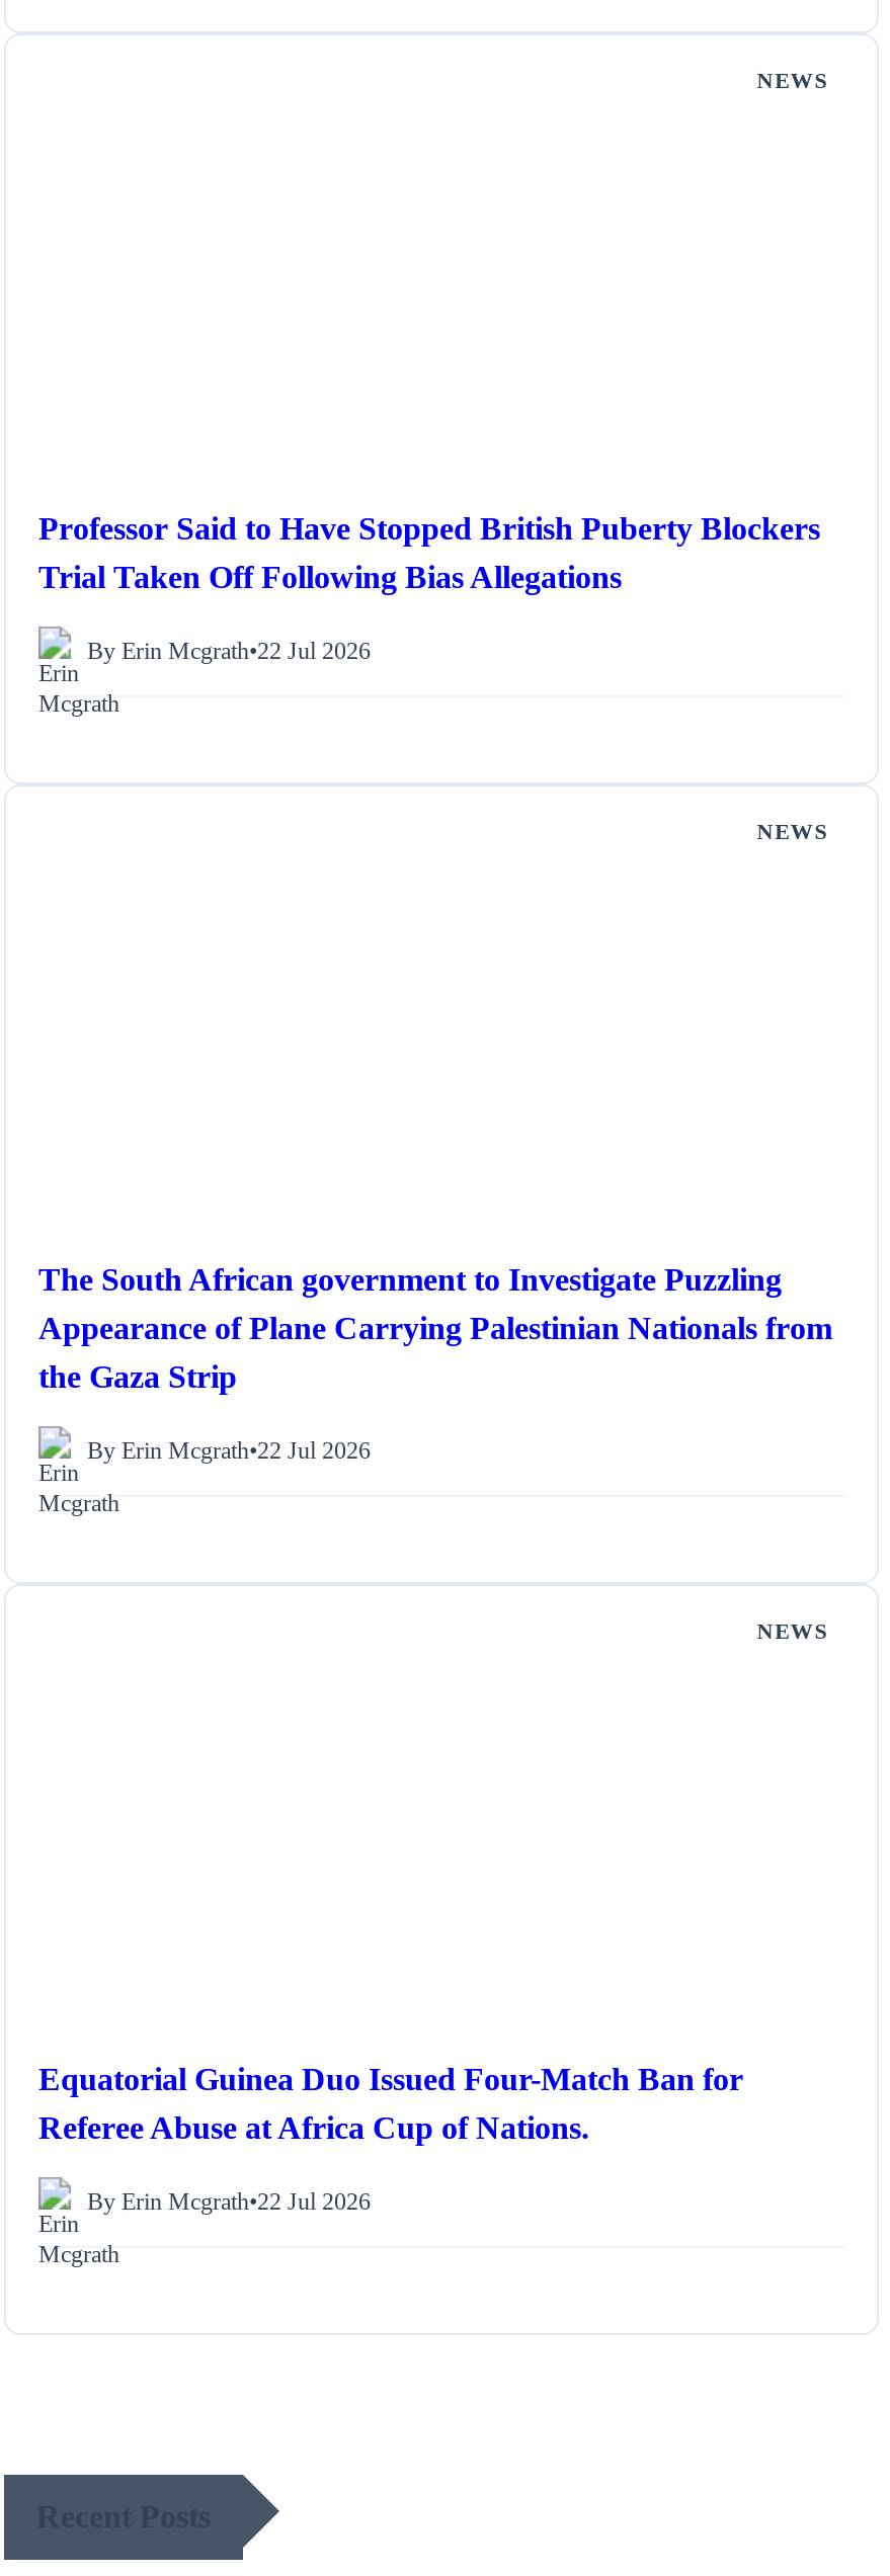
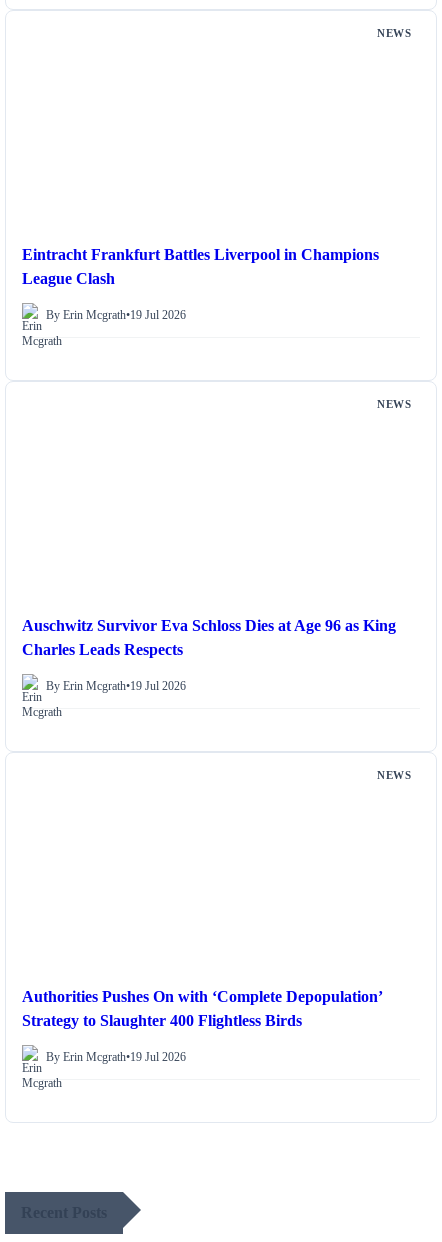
[38,512,820,595] Professor Said to Have Stopped British Puberty Blockers | Trial Taken Off Following Bias Allegations -> [22,246,379,287] Eintracht Frankfurt Battles Liverpool in Champions | League Clash
[87,636,371,664] By Erin Mcgrath•22 Jul 2026 -> [46,308,186,322] By Erin Mcgrath•19 Jul 2026
[38,1263,832,1394] The South African government to Investigate Puzzling | Appearance of Plane Carrying Palestinian Nationals from | the Gaza Strip -> [22,617,396,658] Auschwitz Survivor Eva Schloss Dies at Age 96 as King | Charles Leads Respects
[87,1436,371,1464] By Erin Mcgrath•22 Jul 2026 -> [46,679,186,693] By Erin Mcgrath•19 Jul 2026
[38,2062,743,2145] Equatorial Guinea Duo Issued Four-Match Ban for | Referee Abuse at Africa Cup of Nations. -> [22,988,382,1029] Authorities Pushes On with ‘Complete Depopulation’ | Strategy to Slaughter 400 Flightless Birds
[87,2187,371,2215] By Erin Mcgrath•22 Jul 2026 -> [46,1050,186,1064] By Erin Mcgrath•19 Jul 2026

